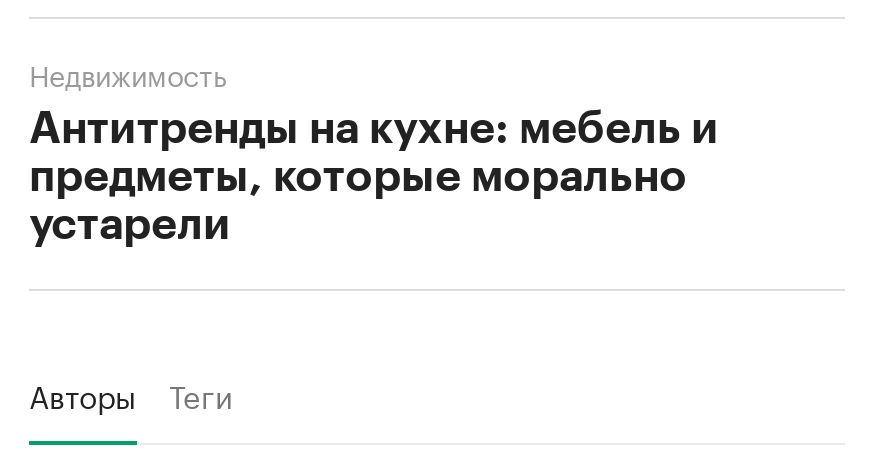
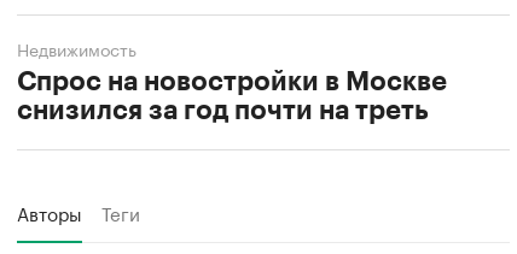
[29,106,719,246] Антитренды на кухне: мебель и | предметы, которые морально | устарели -> [17,68,447,124] Спрос на новостройки в Москве | снизился за год почти на треть

